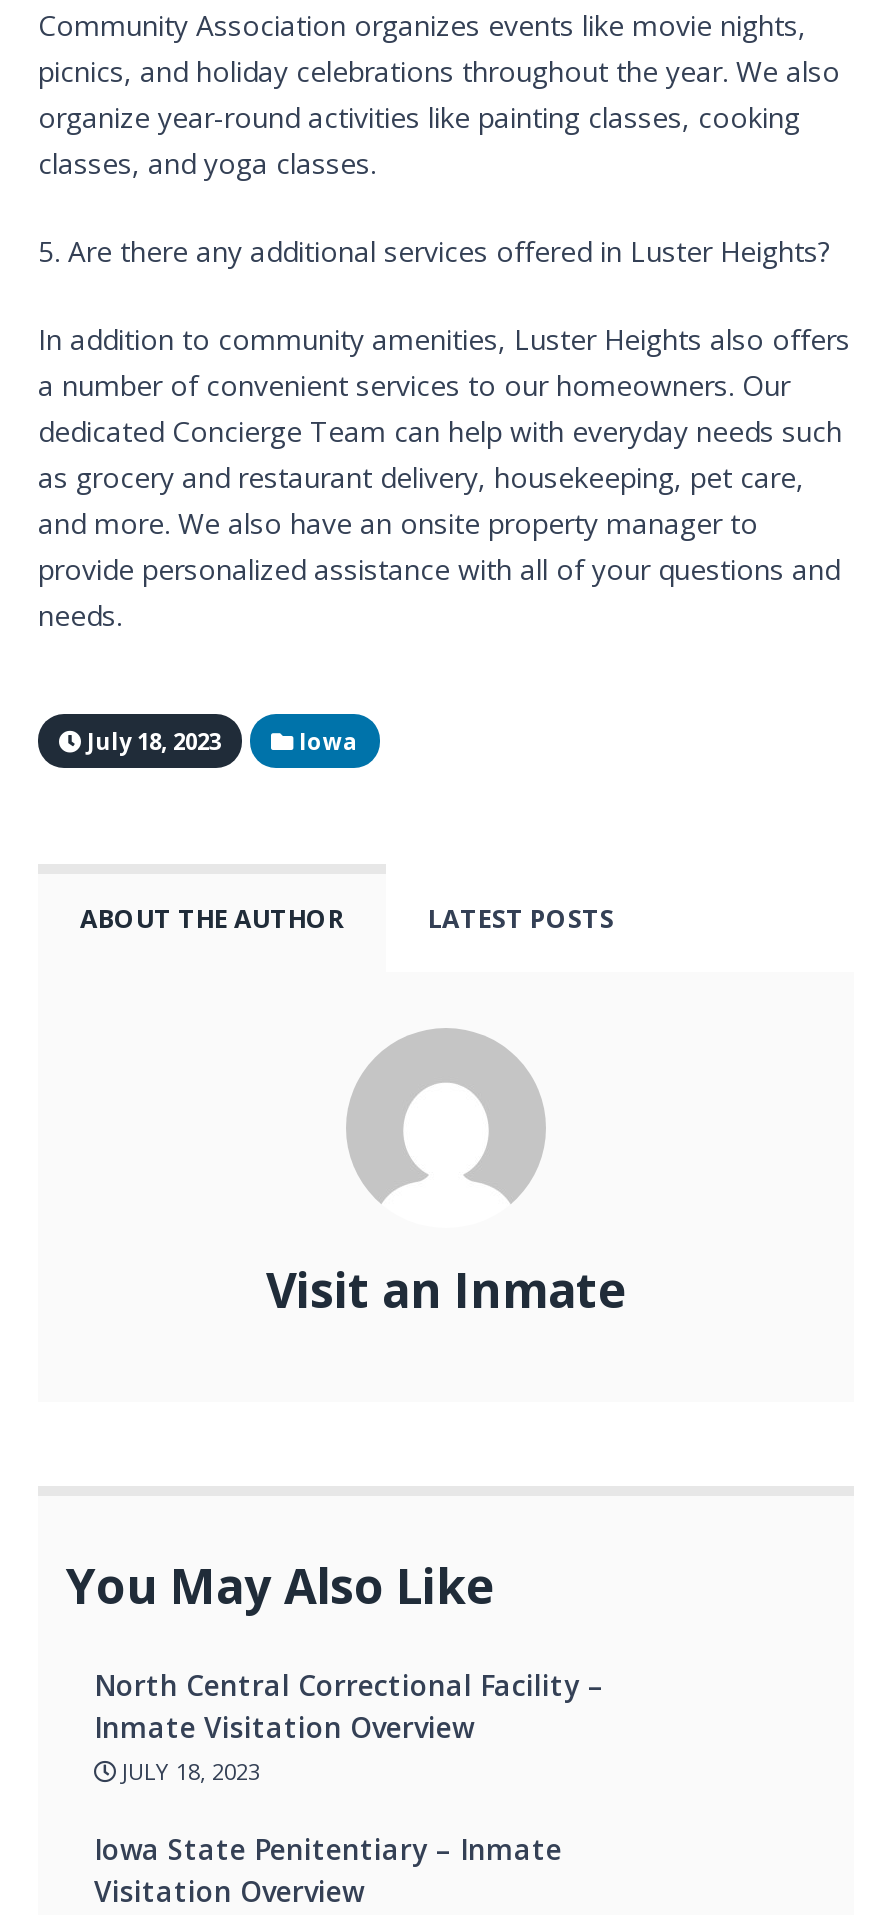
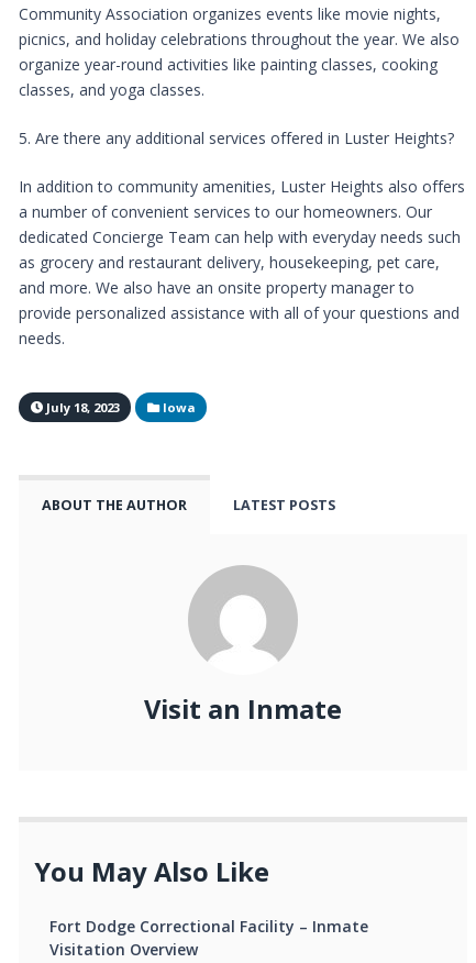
[94,1666,604,1867] North Central Correctional Facility – | Inmate Visitation Overview | JULY 18, 2023 | Iowa State Penitentiary – Inmate -> [49,916,368,937] Fort Dodge Correctional Facility – Inmate

